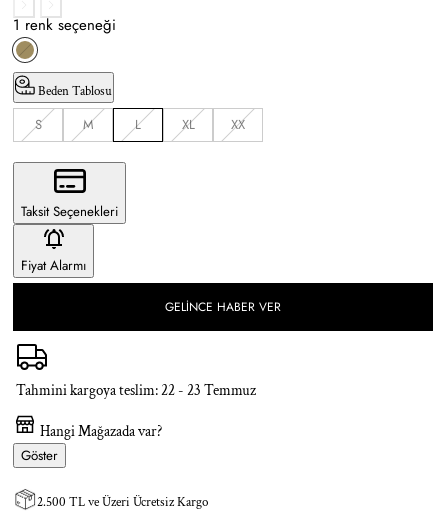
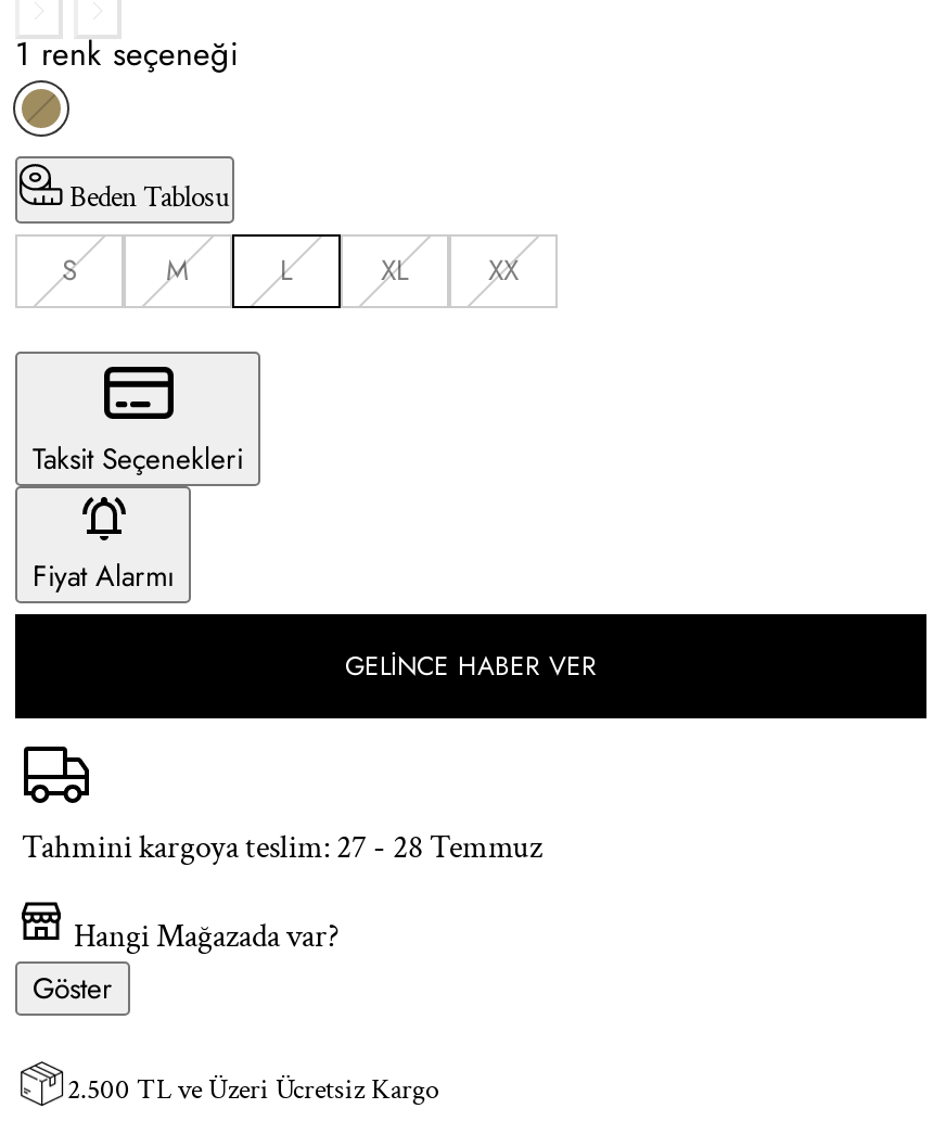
[16,381,256,400] Tahmini kargoya teslim: 22 - 23 Temmuz -> [22,827,542,868] Tahmini kargoya teslim: 27 - 28 Temmuz

